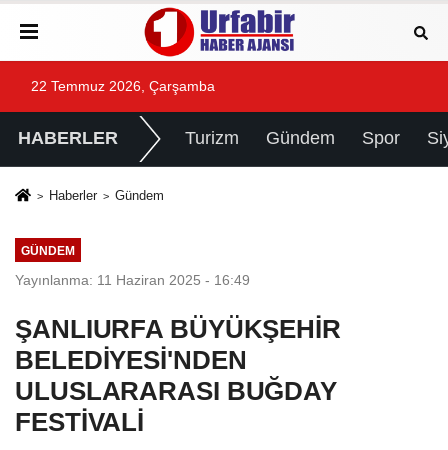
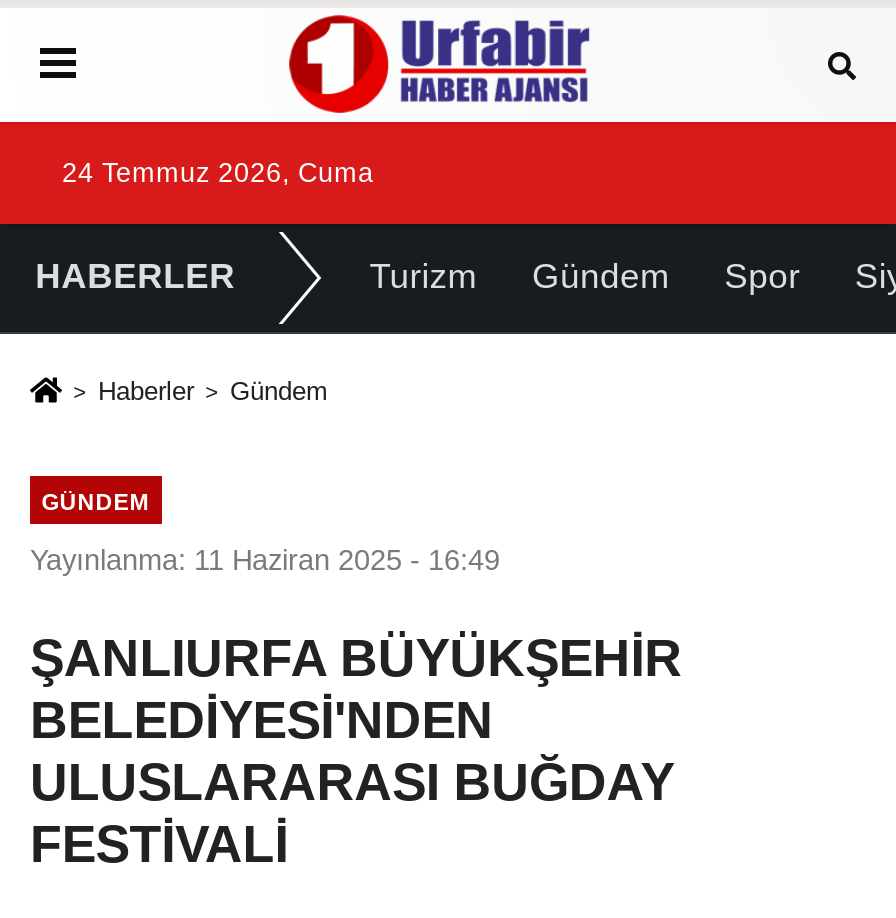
[31,79,215,94] 22 Temmuz 2026, Çarşamba -> [62,158,374,188] 24 Temmuz 2026, Cuma

